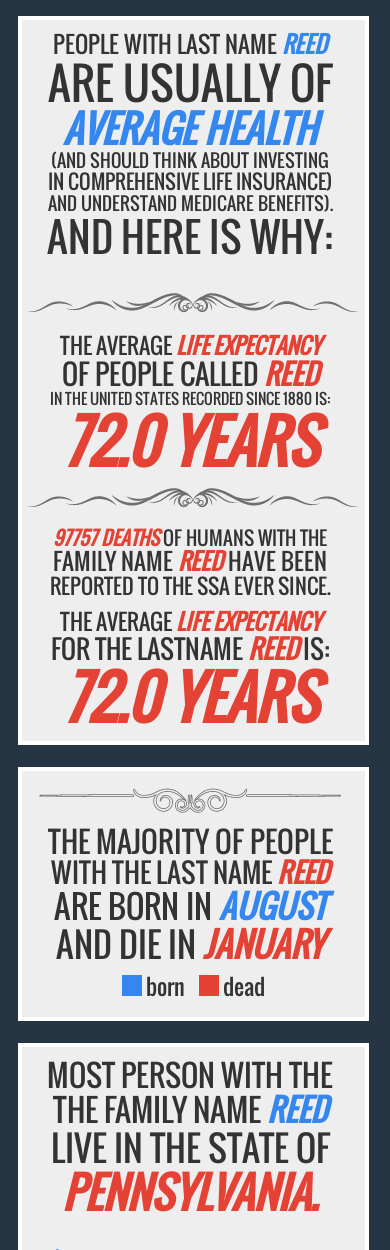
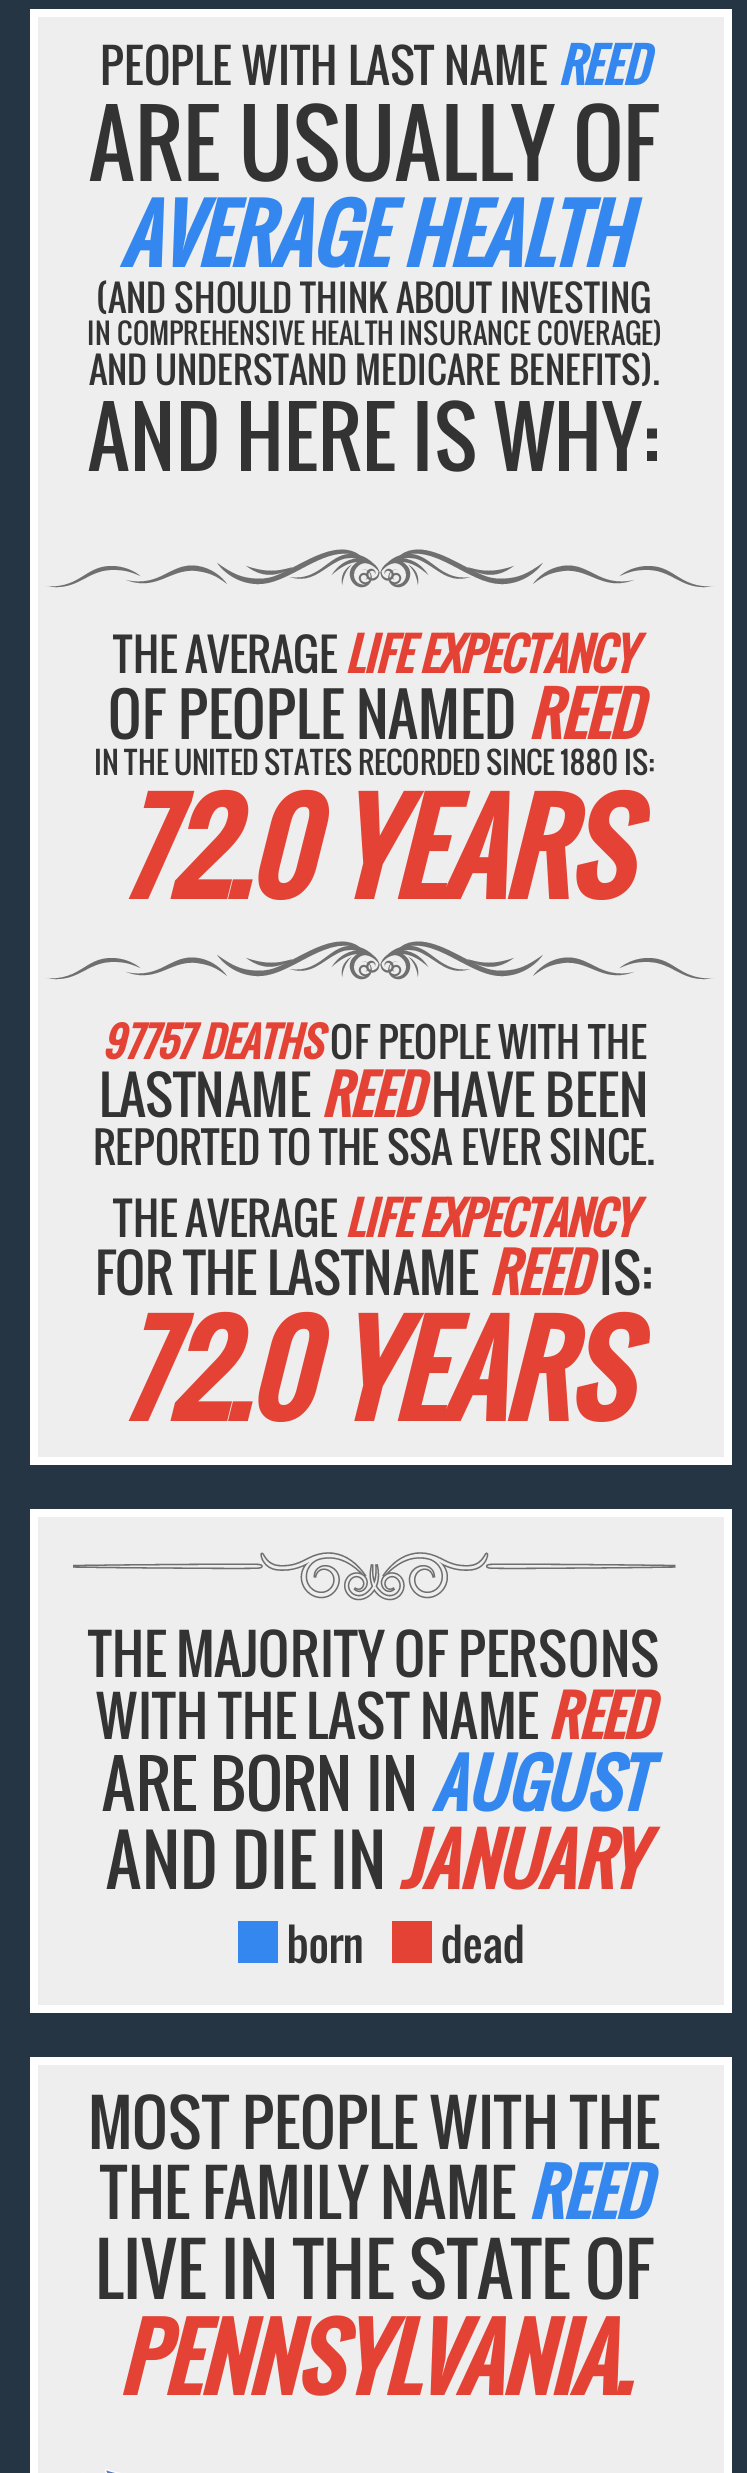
[48,166,332,196] IN COMPREHENSIVE LIFE INSURANCE) -> [87,311,661,353] IN COMPREHENSIVE HEALTH INSURANCE COVERAGE)
[62,353,318,394] OF PEOPLE CALLEDREED -> [108,668,640,754] OF PEOPLE NAMEDREED
[53,523,327,578] 97757 DEATHSOF HUMANS WITH THE | FAMILY NAMEREEDHAVE BEEN -> [99,1012,649,1134] 97757 DEATHSOF PEOPLE WITH THE | LASTNAMEREEDHAVE BEEN
[47,819,332,862] THE MAJORITY OF PEOPLE -> [88,1614,660,1694] THE MAJORITY OF PERSONS
[47,1052,333,1097] MOST PERSON WITH THE -> [88,2075,660,2167] MOST PEOPLE WITH THE

